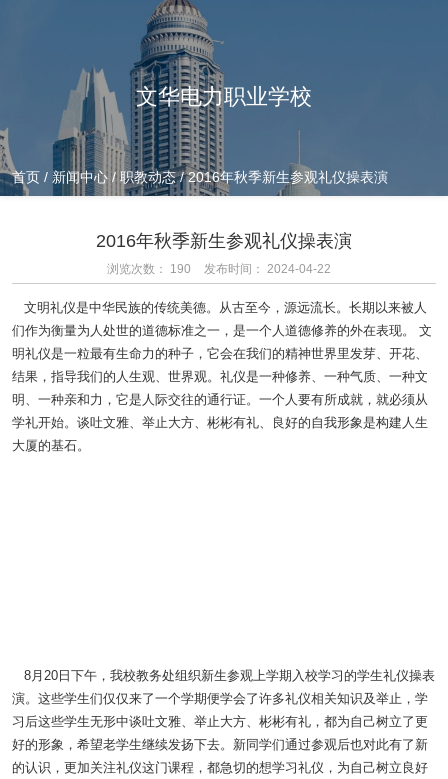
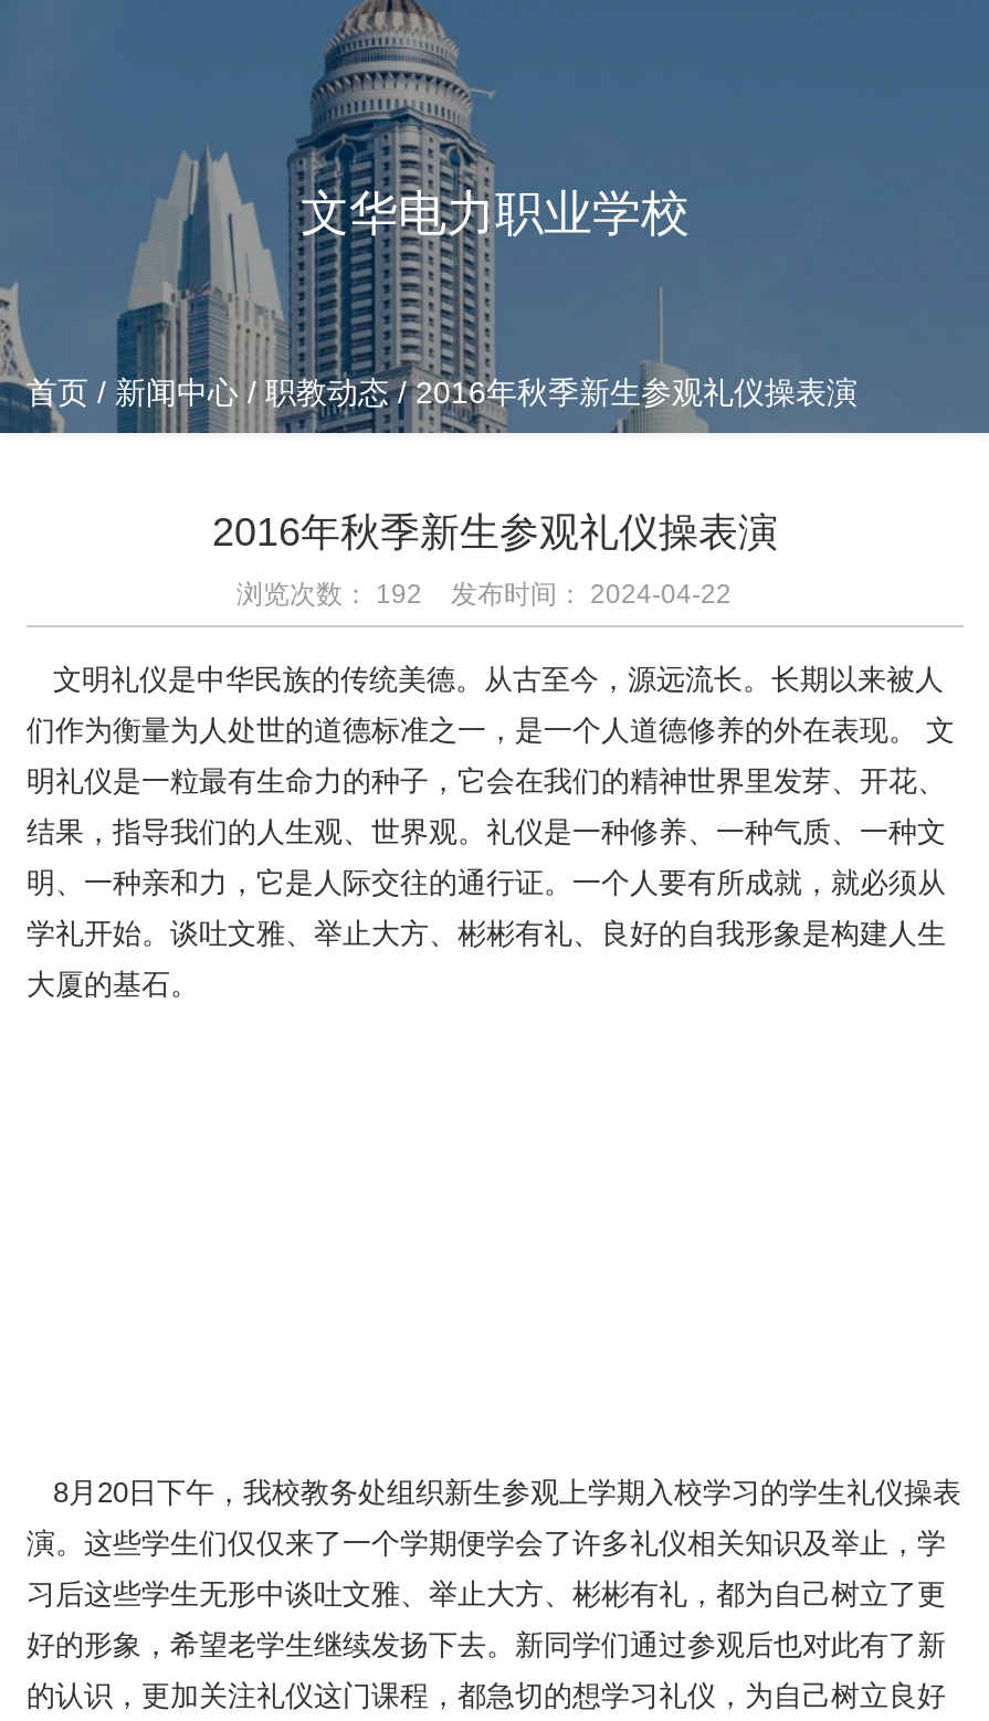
[107,262,331,276] 浏览次数：190 发布时间： 2024-04-22 -> [236,579,732,610] 浏览次数：192 发布时间： 2024-04-22

